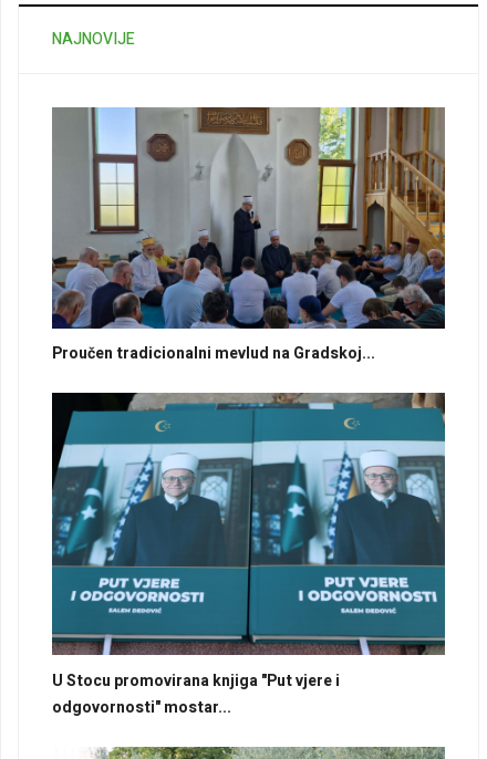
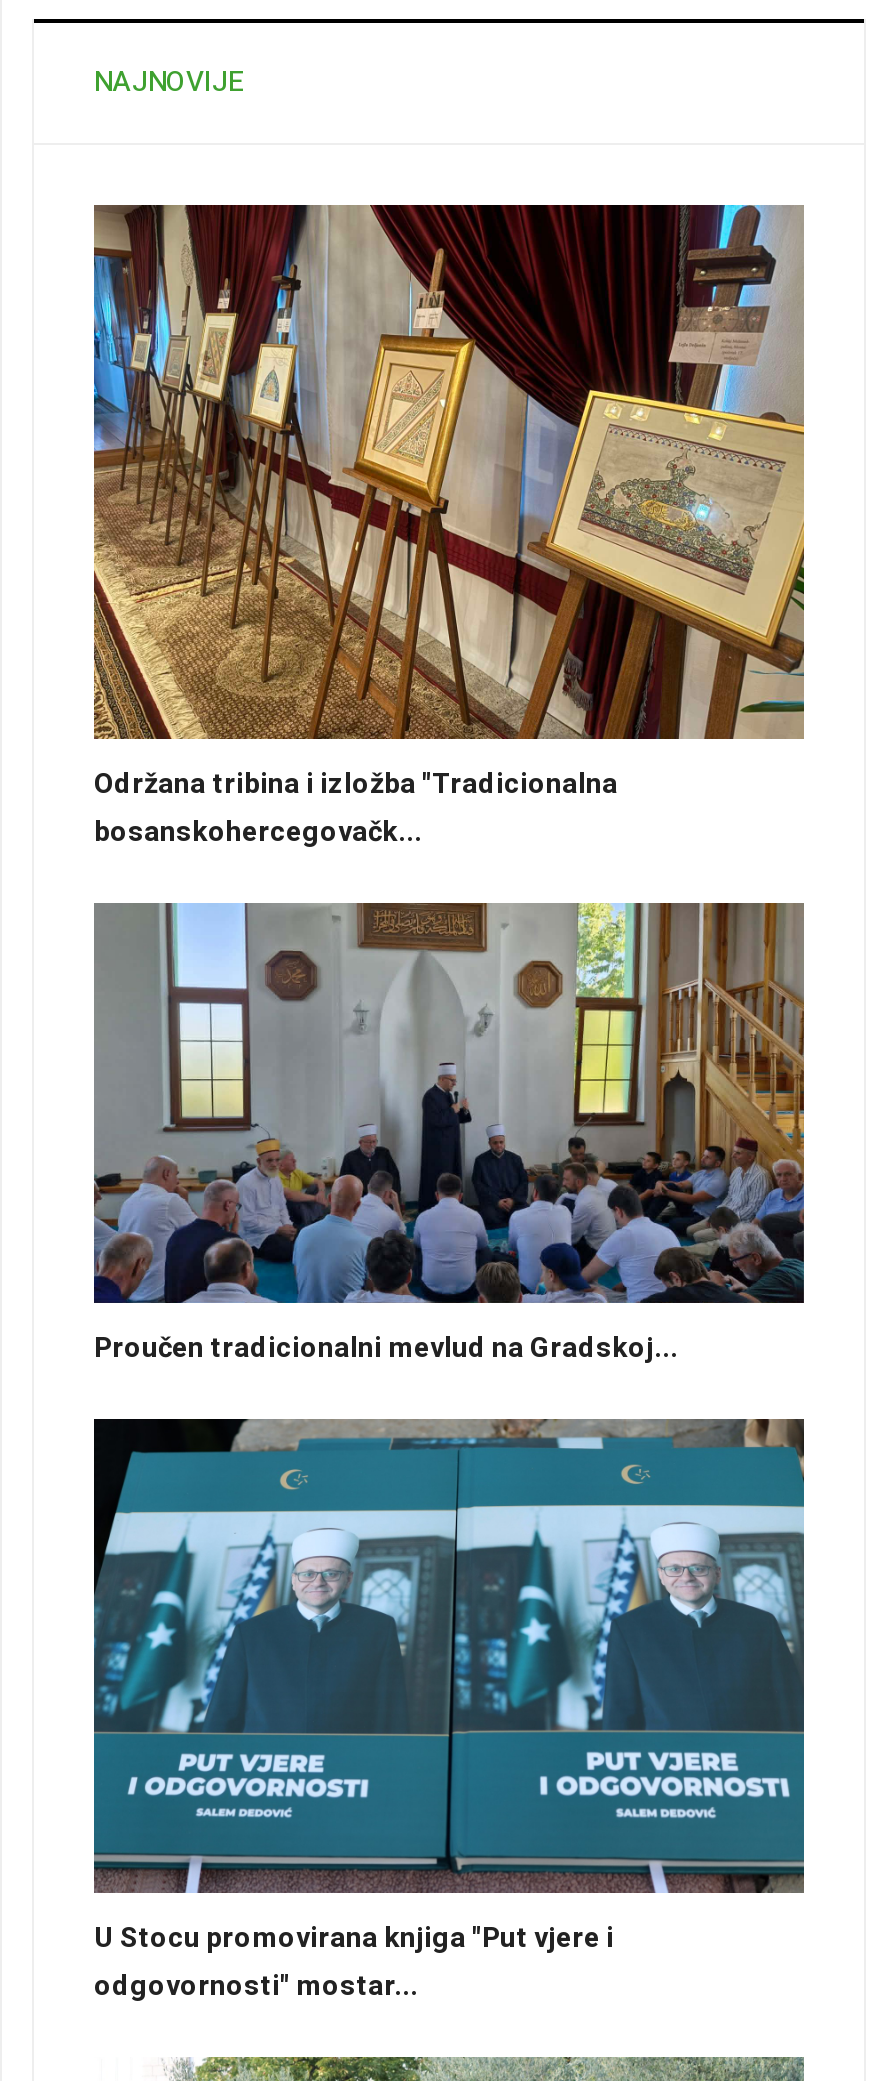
none -> [92,203,806,853] [image] | Održana tribina i izložba "Tradicionalna | bosanskohercegovačk...

